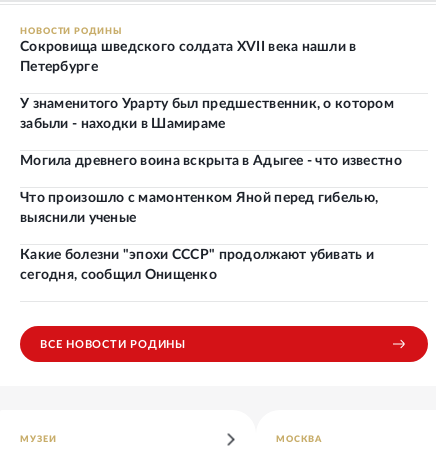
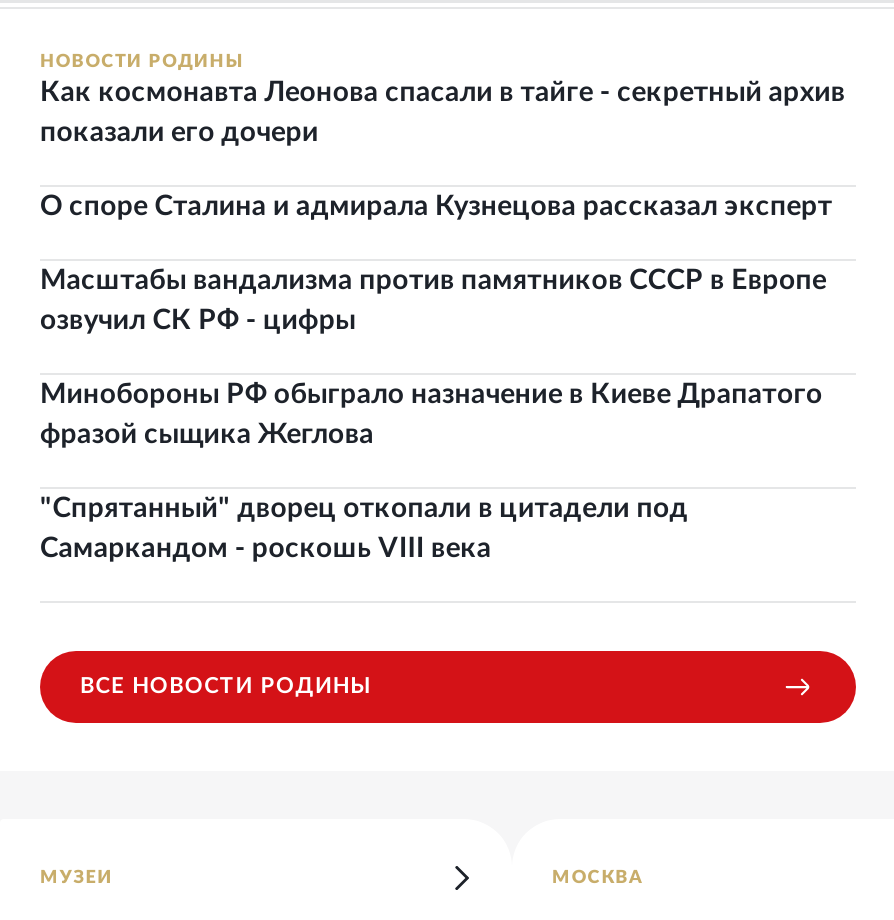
[20,40,357,74] Сокровища шведского солдата XVII века нашли в | Петербурге -> [40,79,845,147] Как космонавта Леонова спасали в тайге - секретный архив | показали его дочери
[20,97,394,131] У знаменитого Урарту был предшественник, о котором | забыли - находки в Шамираме -> [40,193,832,221] О споре Сталина и адмирала Кузнецова рассказал эксперт
[20,154,402,168] Могила древнего воина вскрыта в Адыгее - что известно -> [40,267,827,335] Масштабы вандализма против памятников СССР в Европе | озвучил СК РФ - цифры
[20,191,378,225] Что произошло с мамонтенком Яной перед гибелью, | выяснили ученые -> [40,381,823,449] Минобороны РФ обыграло назначение в Киеве Драпатого | фразой сыщика Жеглова
[20,248,374,282] Какие болезни "эпохи СССР" продолжают убивать и | сегодня, сообщил Онищенко -> [40,495,688,563] "Спрятанный" дворец откопали в цитадели под | Самаркандом - роскошь VIII века

